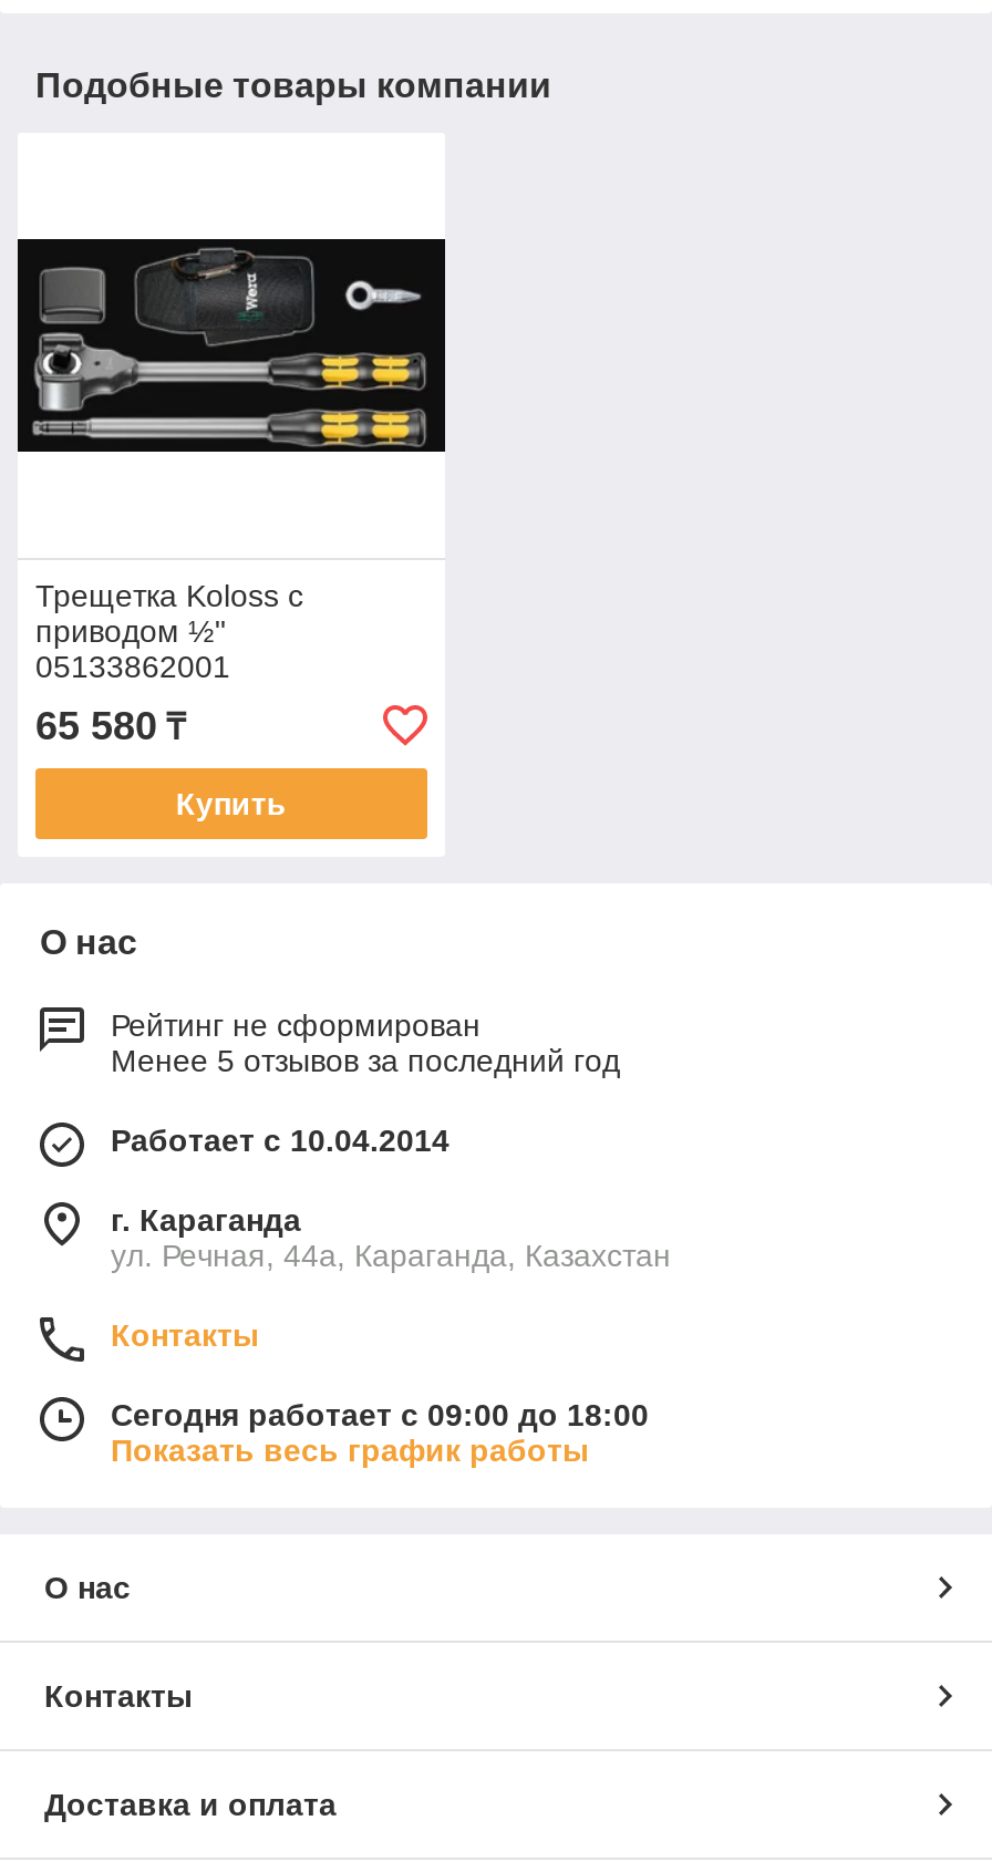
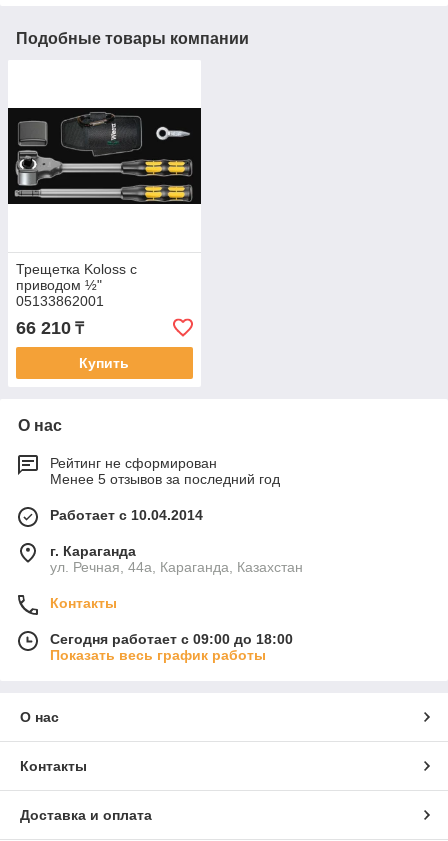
[35,705,186,749] 65 580 ₸ -> [16,318,84,338] 66 210 ₸

